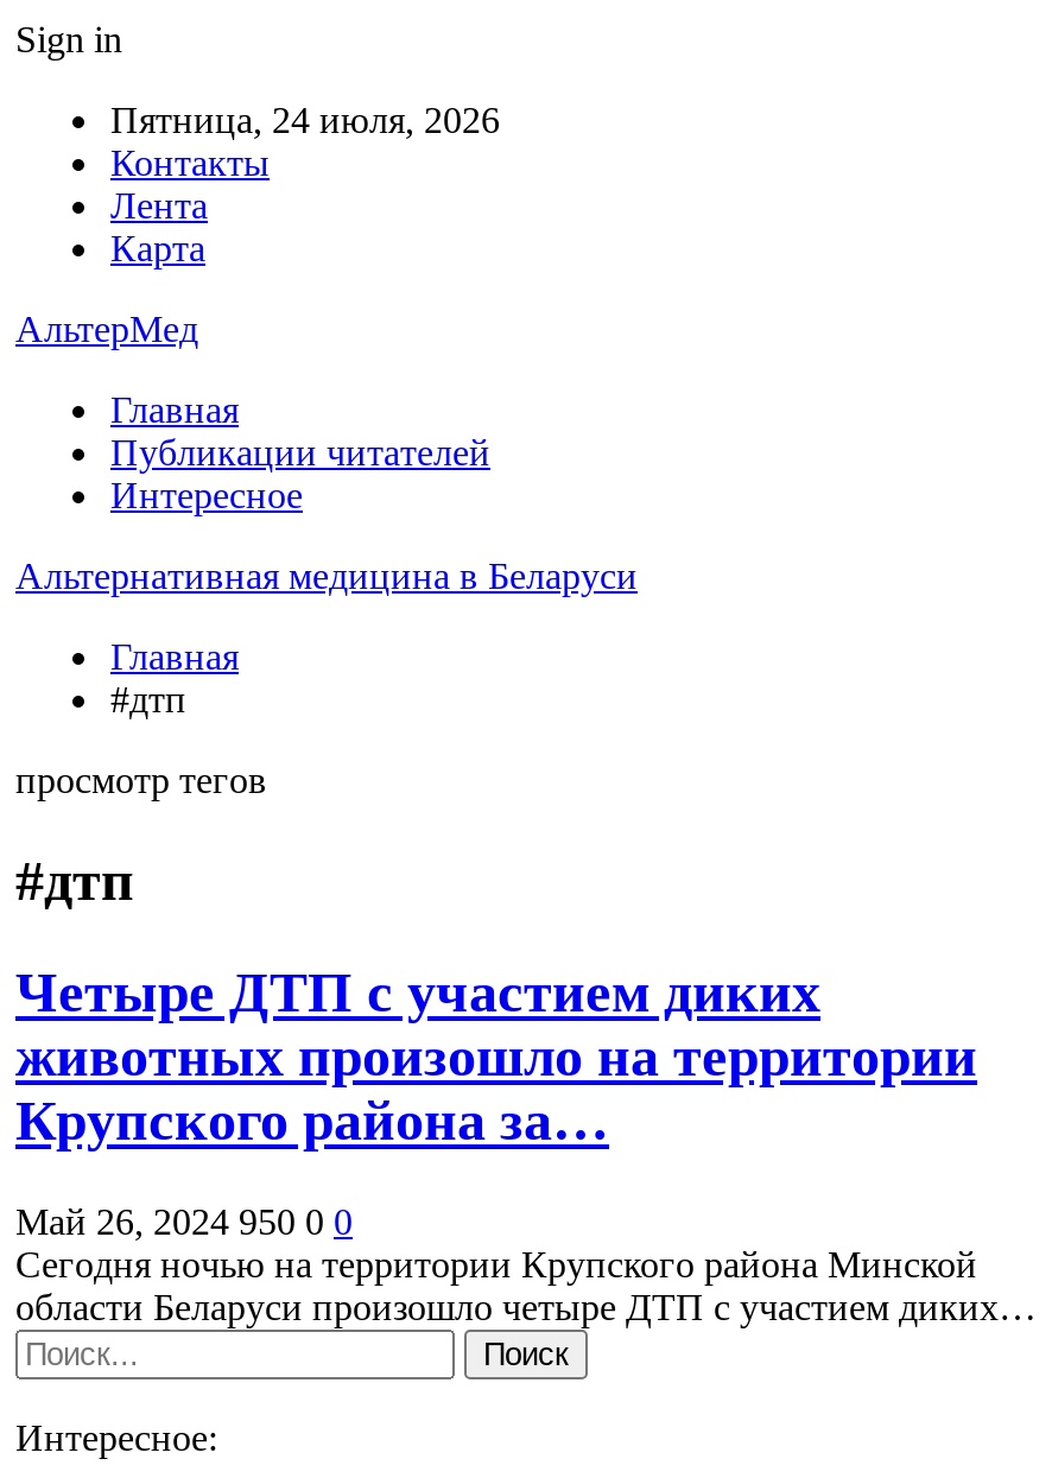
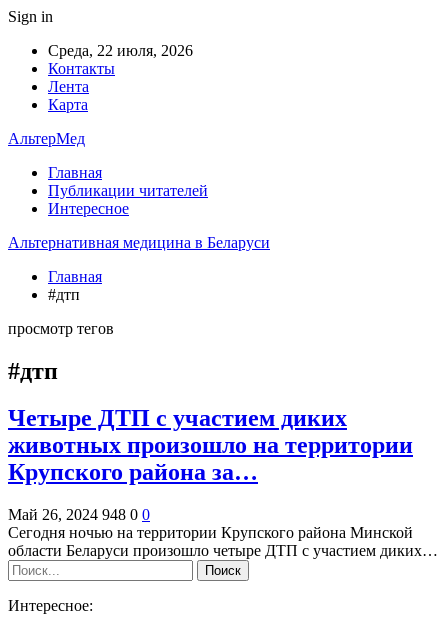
[110,100,500,140] Пятница, 24 июля, 2026 -> [48,42,193,59] Среда, 22 июля, 2026
[15,1201,353,1241] Май 26, 2024 950 0 0 -> [8,506,150,523] Май 26, 2024 948 0 0

